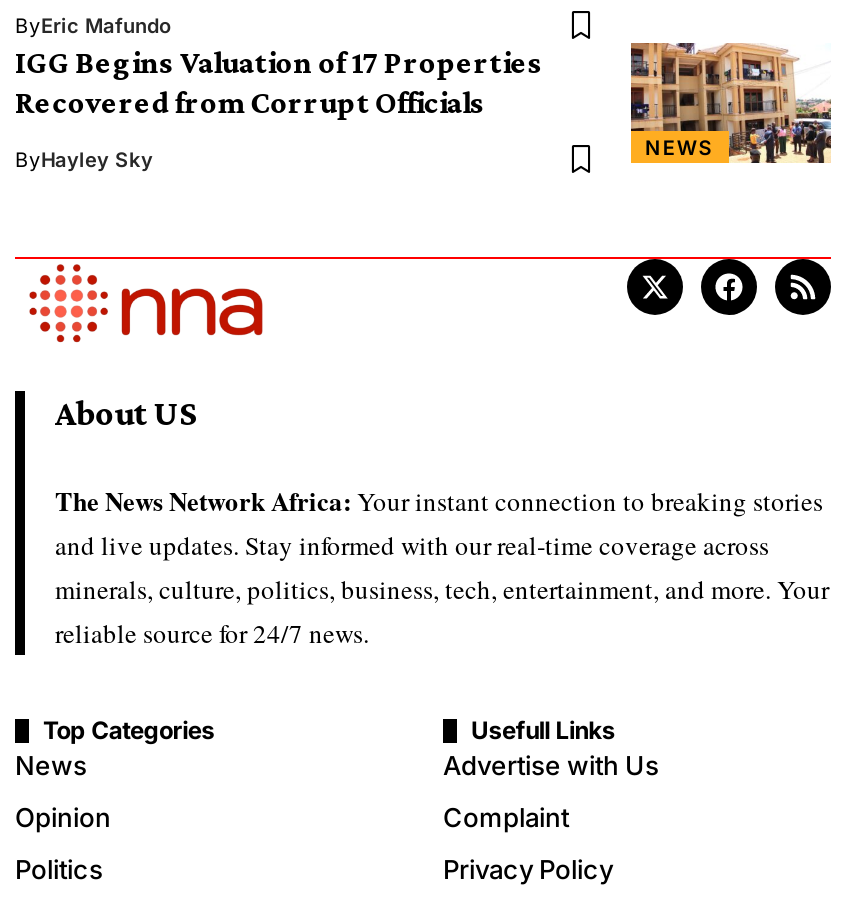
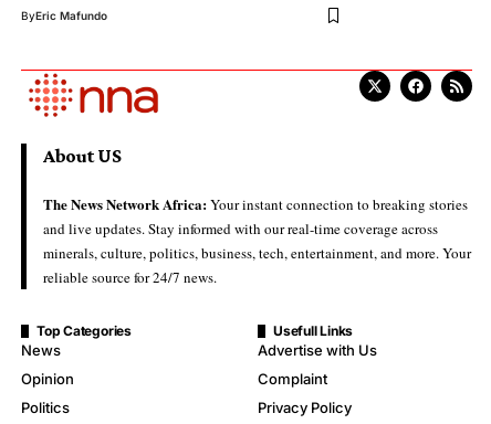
[15,44,543,170] IGG Begins Valuation of 17 Properties | Recovered from Corrupt Officials | ByHayley Sky -> none
[629,41,833,165] [image] | NEWS -> none

